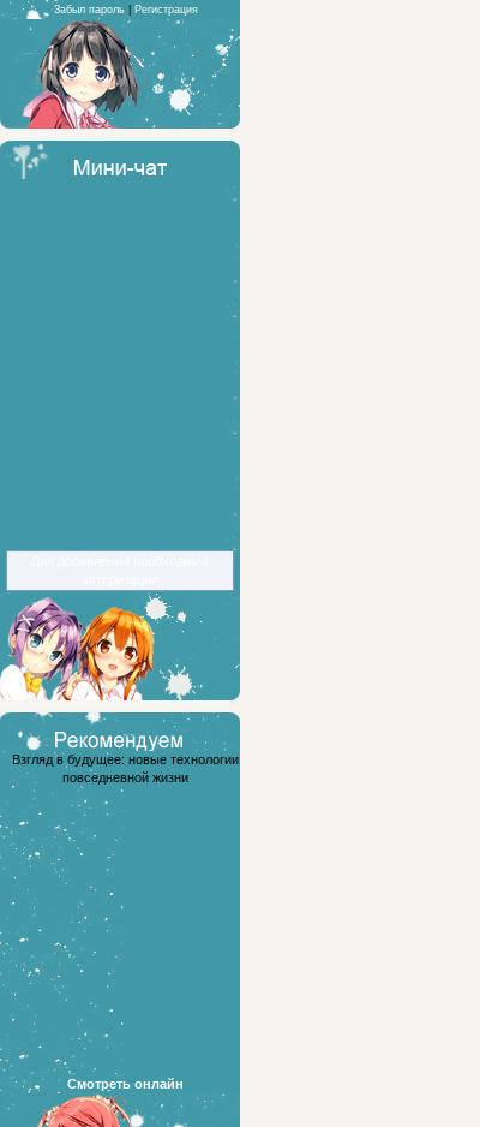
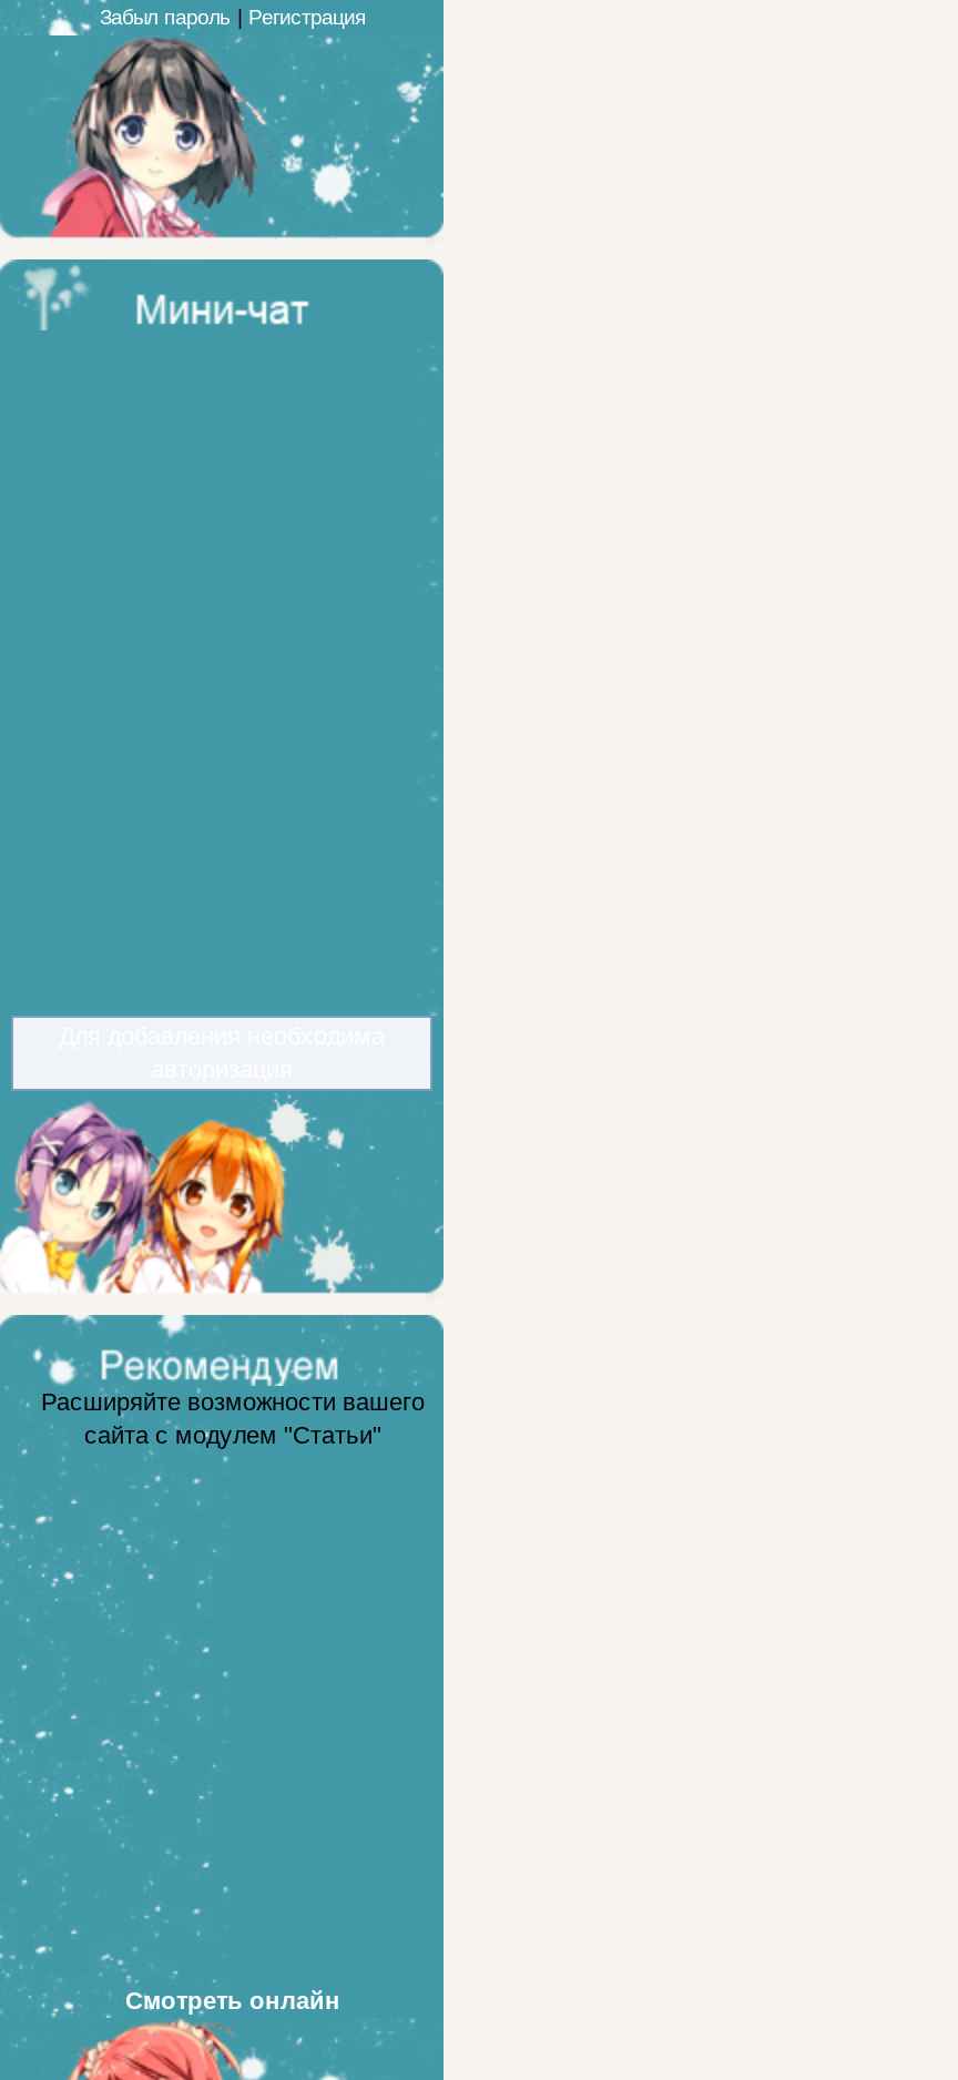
[13,752,239,785] Взгляд в будущее: новые технологии | повседневной жизни -> [41,1388,425,1448] Расширяйте возможности вашего | сайта с модулем "Статьи"

